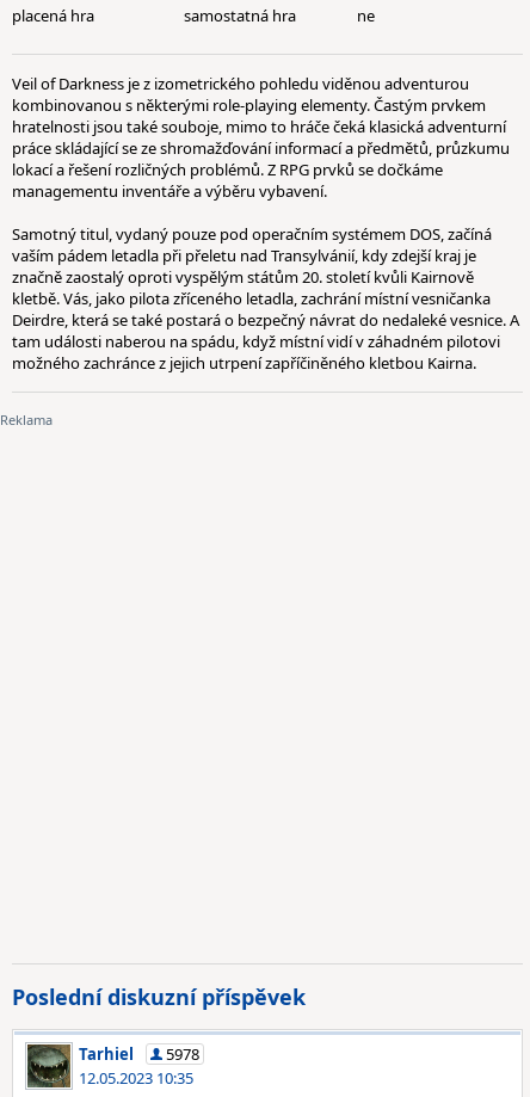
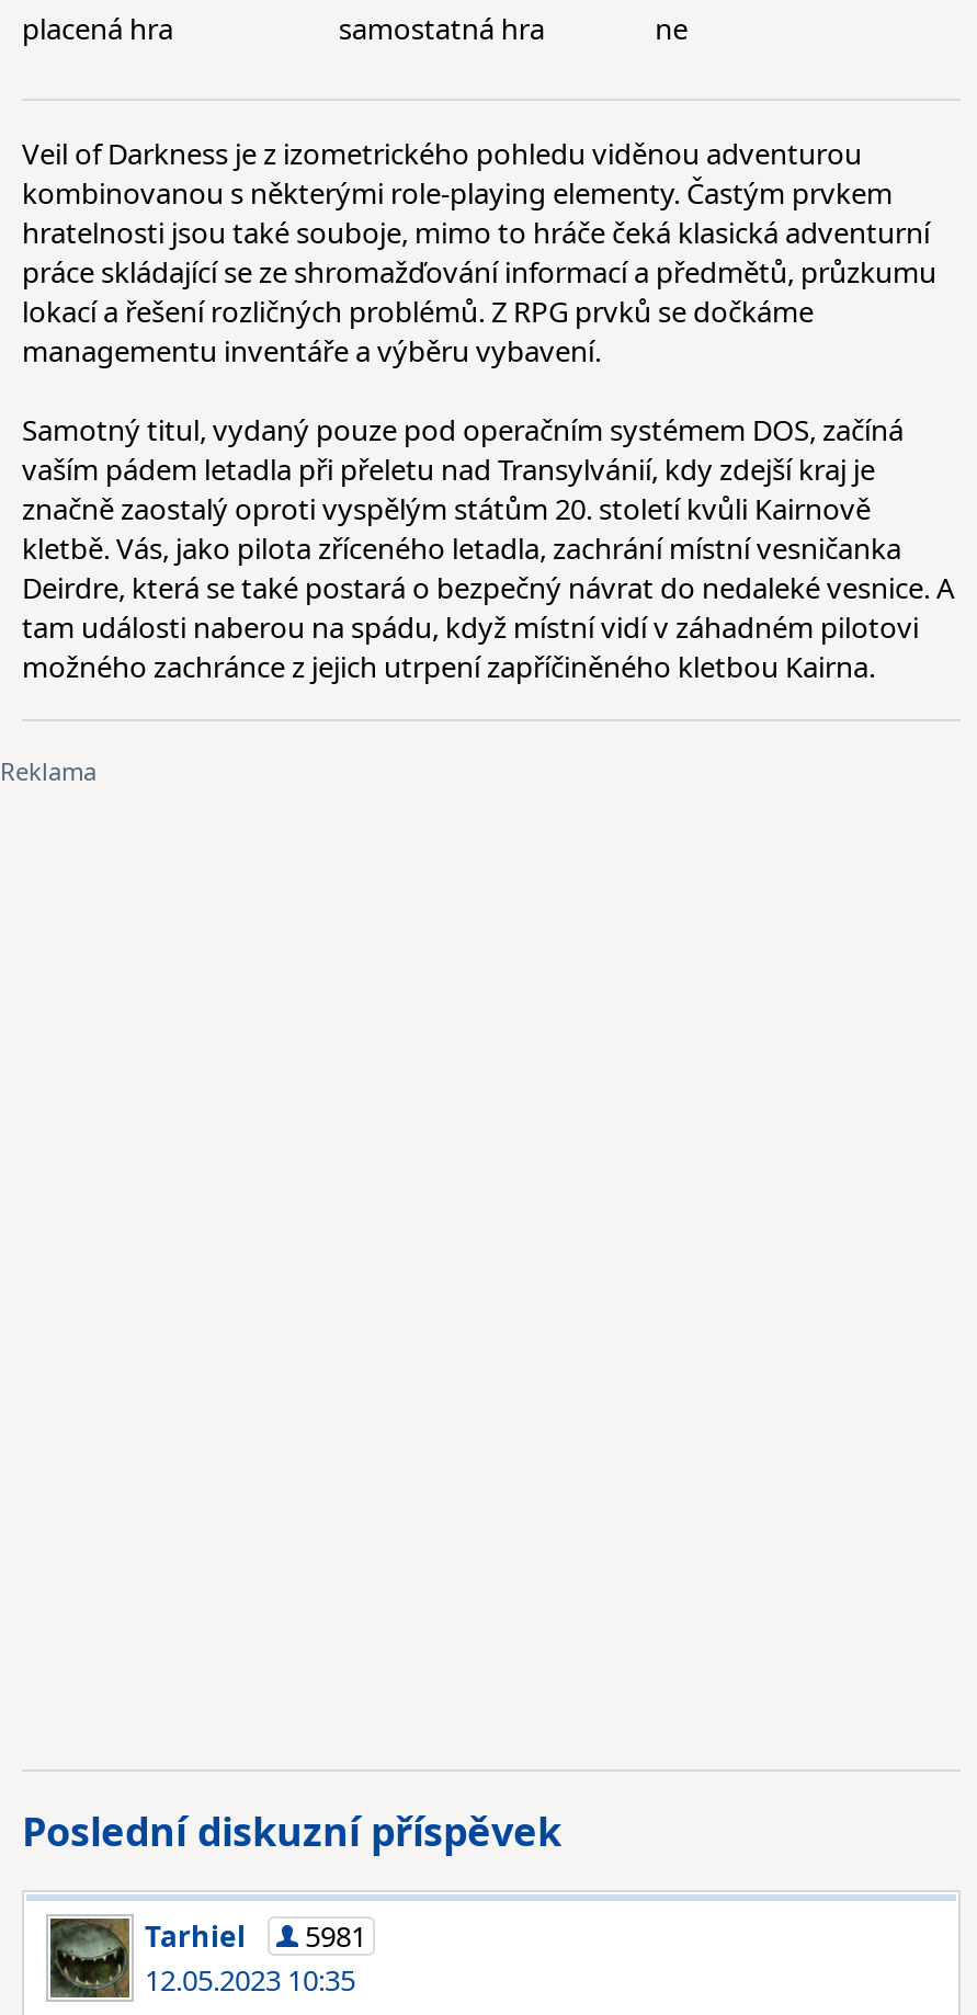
[79,1043,199,1065] Tarhiel 5978 -> [145,1916,366,1956] Tarhiel 5981

